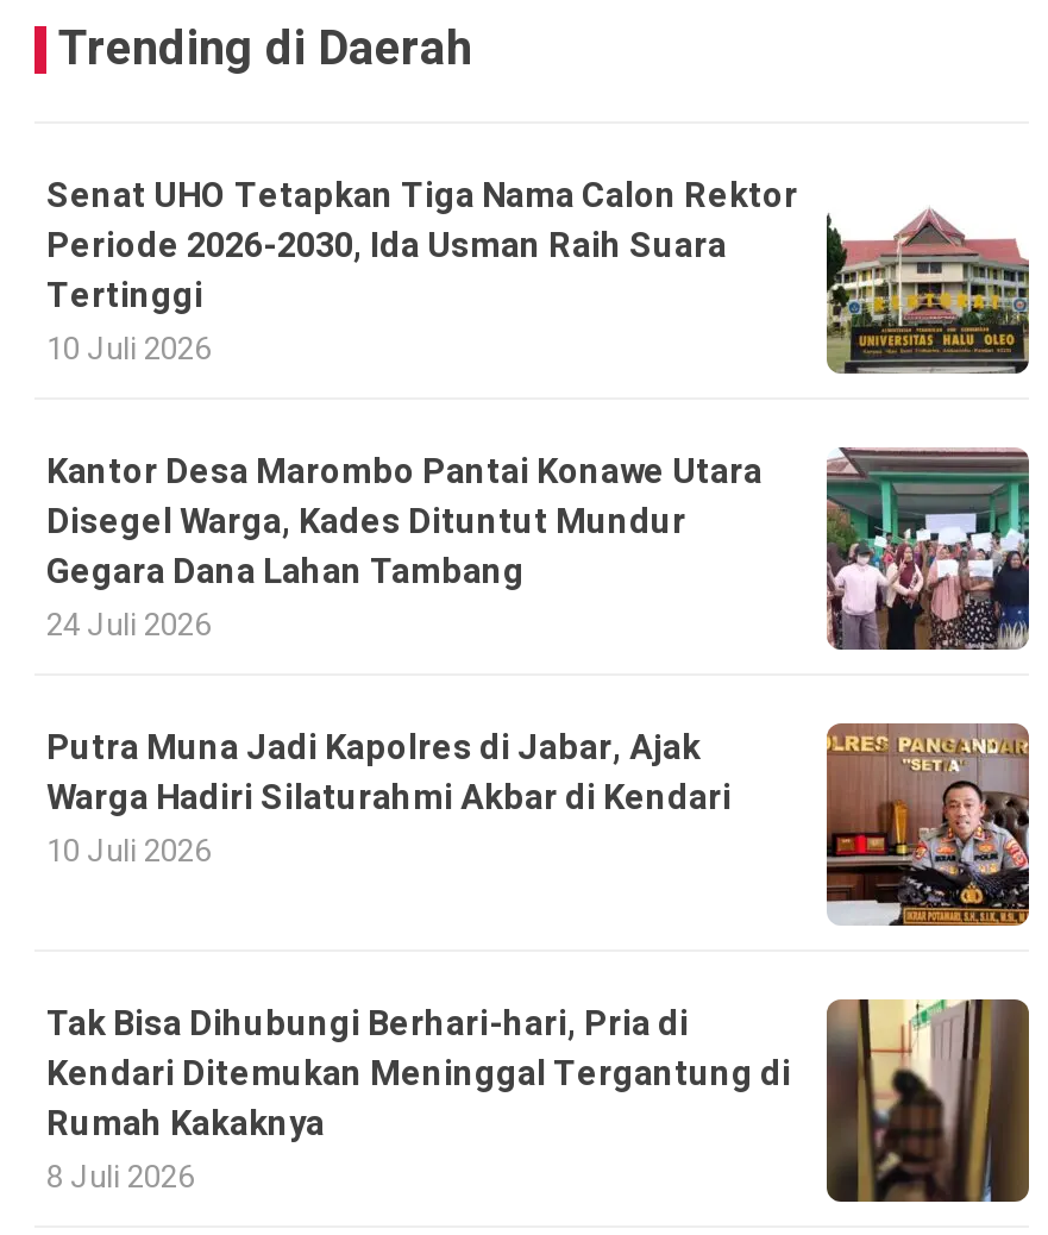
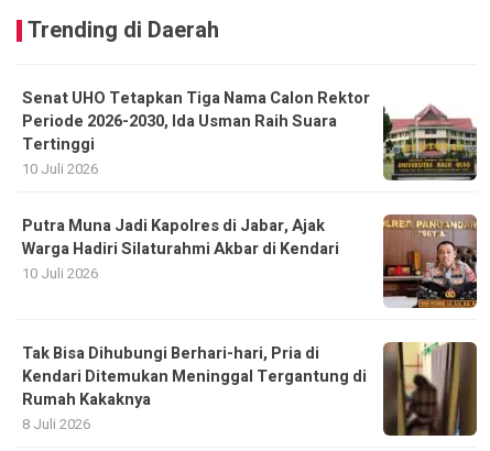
[46,446,1031,650] [image] | Kantor Desa Marombo Pantai Konawe Utara | Disegel Warga, Kades Dituntut Mundur | Gegara Dana Lahan Tambang | 24 Juli 2026 -> none

